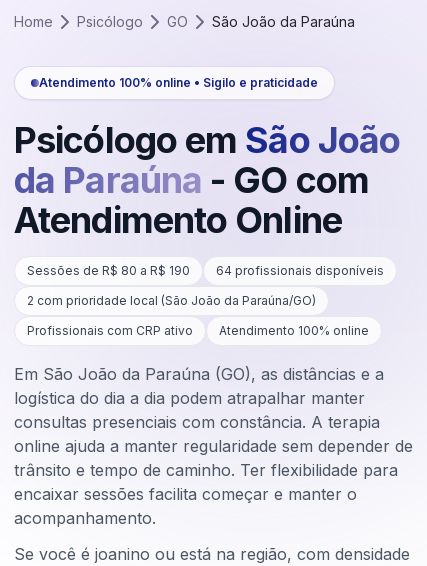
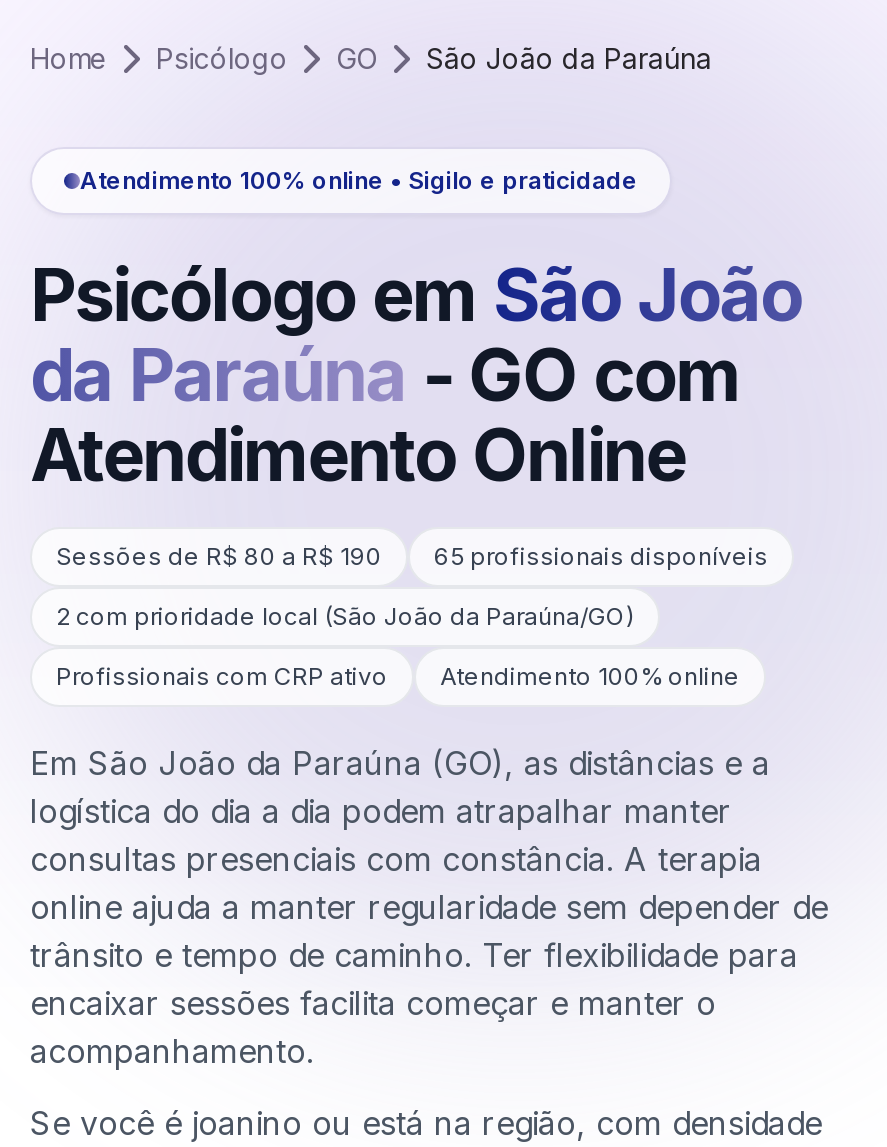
[216,263,384,278] 64 profissionais disponíveis -> [434,541,768,571] 65 profissionais disponíveis

